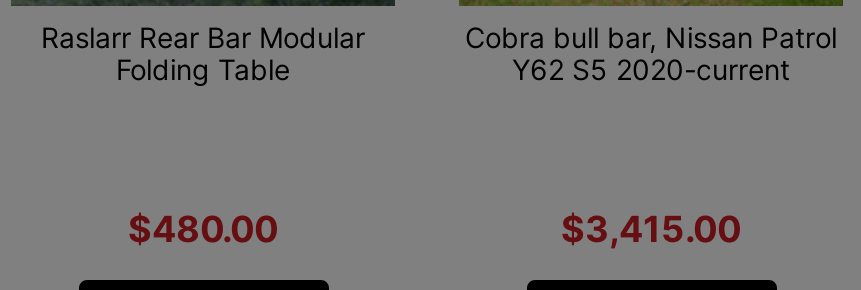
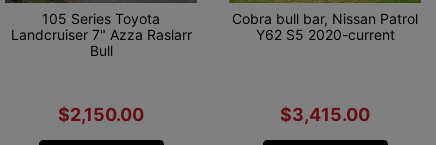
[41,20,365,86] Raslarr Rear Bar Modular | Folding Table -> [10,10,191,59] 105 Series Toyota | Landcruiser 7" Azza Raslarr | Bull
[128,208,278,250] $480.00 -> [58,104,144,125] $2,150.00

